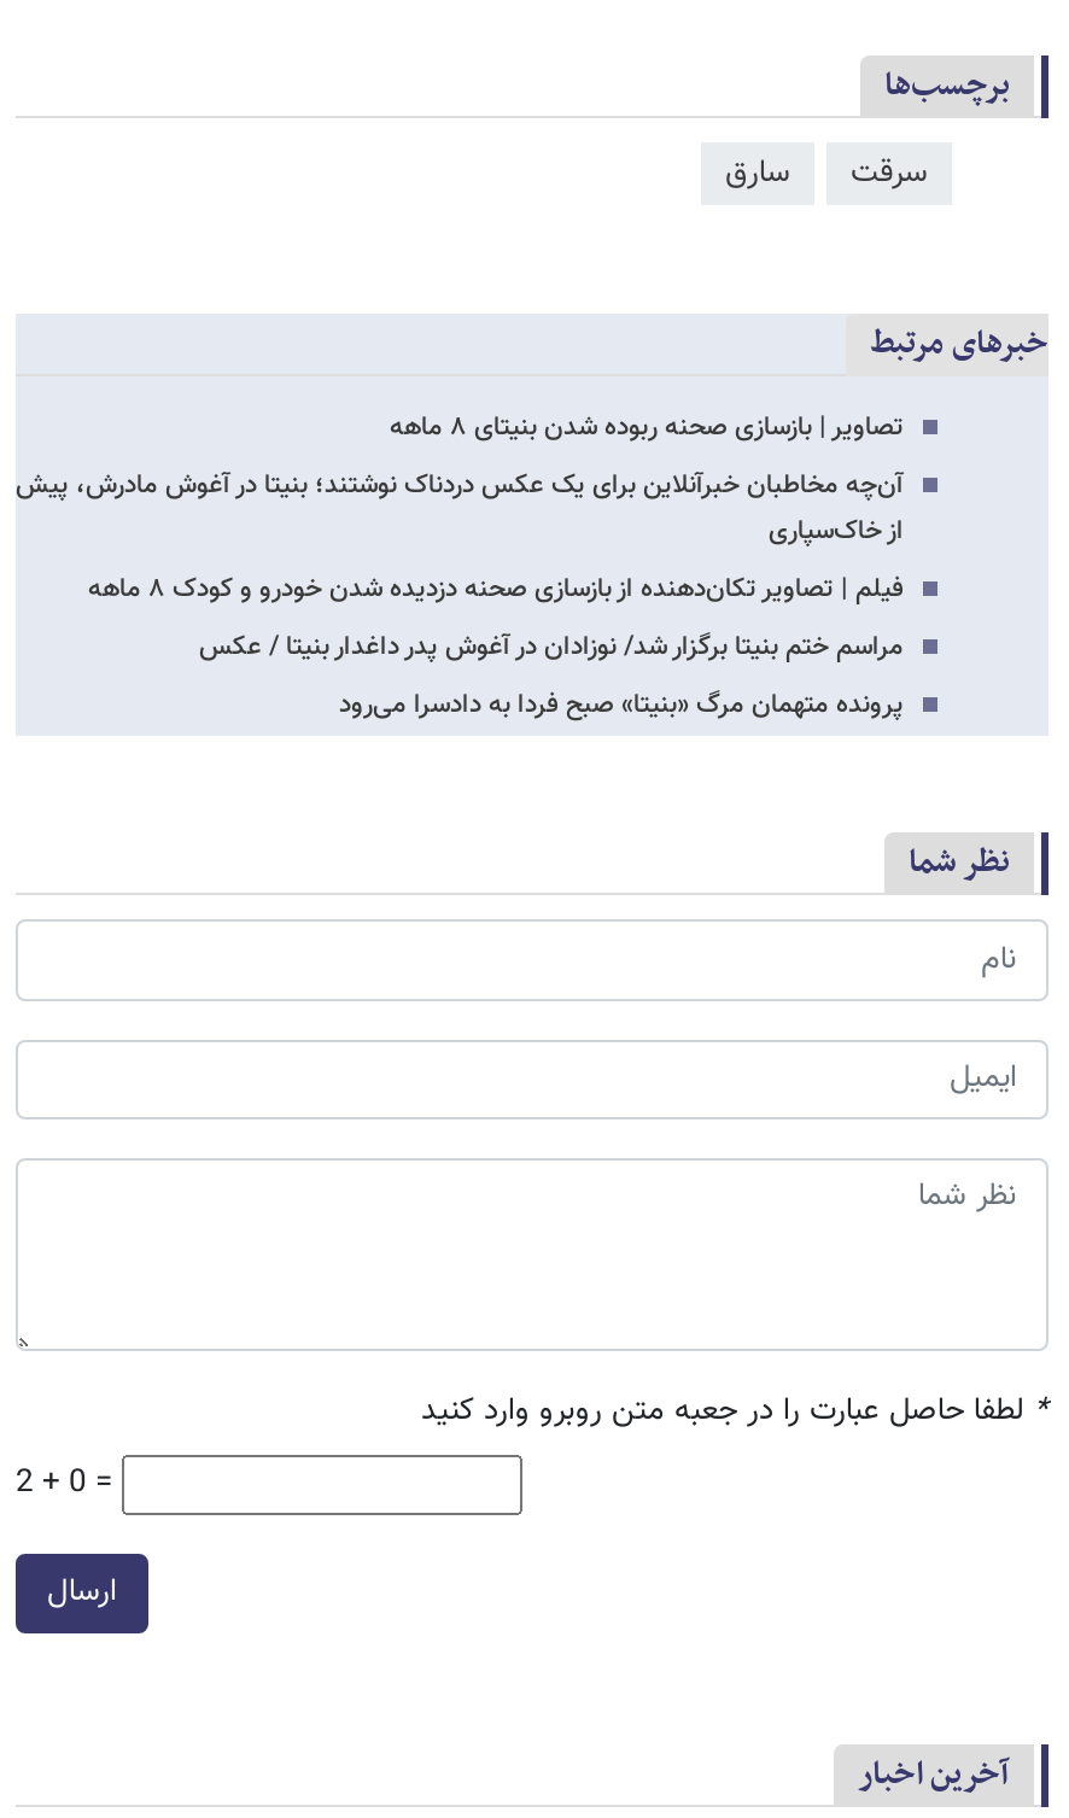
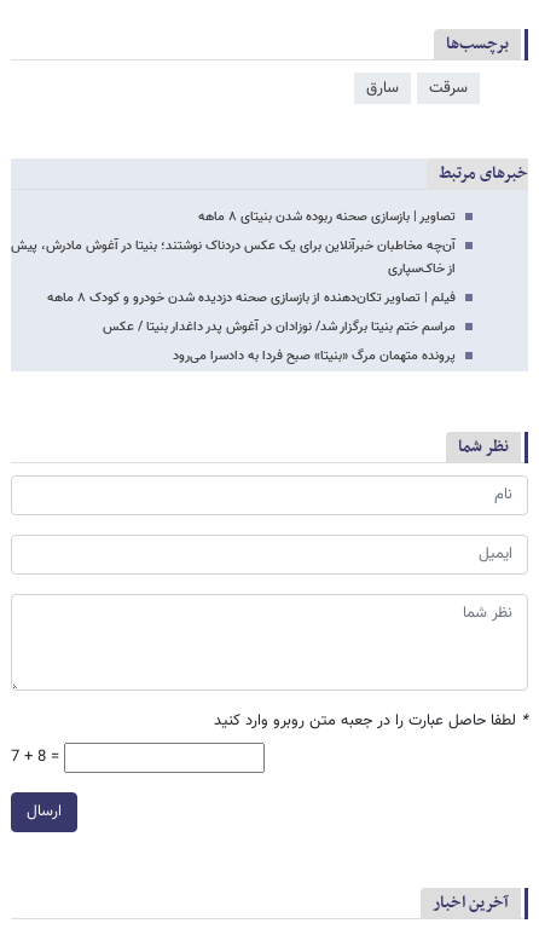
[16,1460,112,1508] 2 + 0 = -> [11,745,59,769] 7 + 8 =

